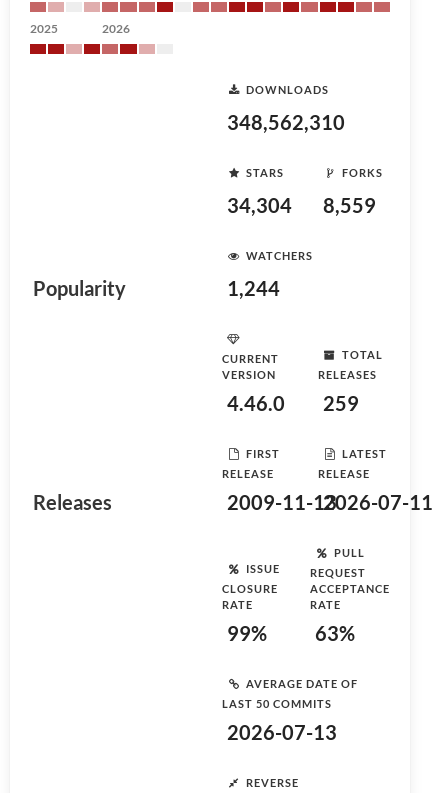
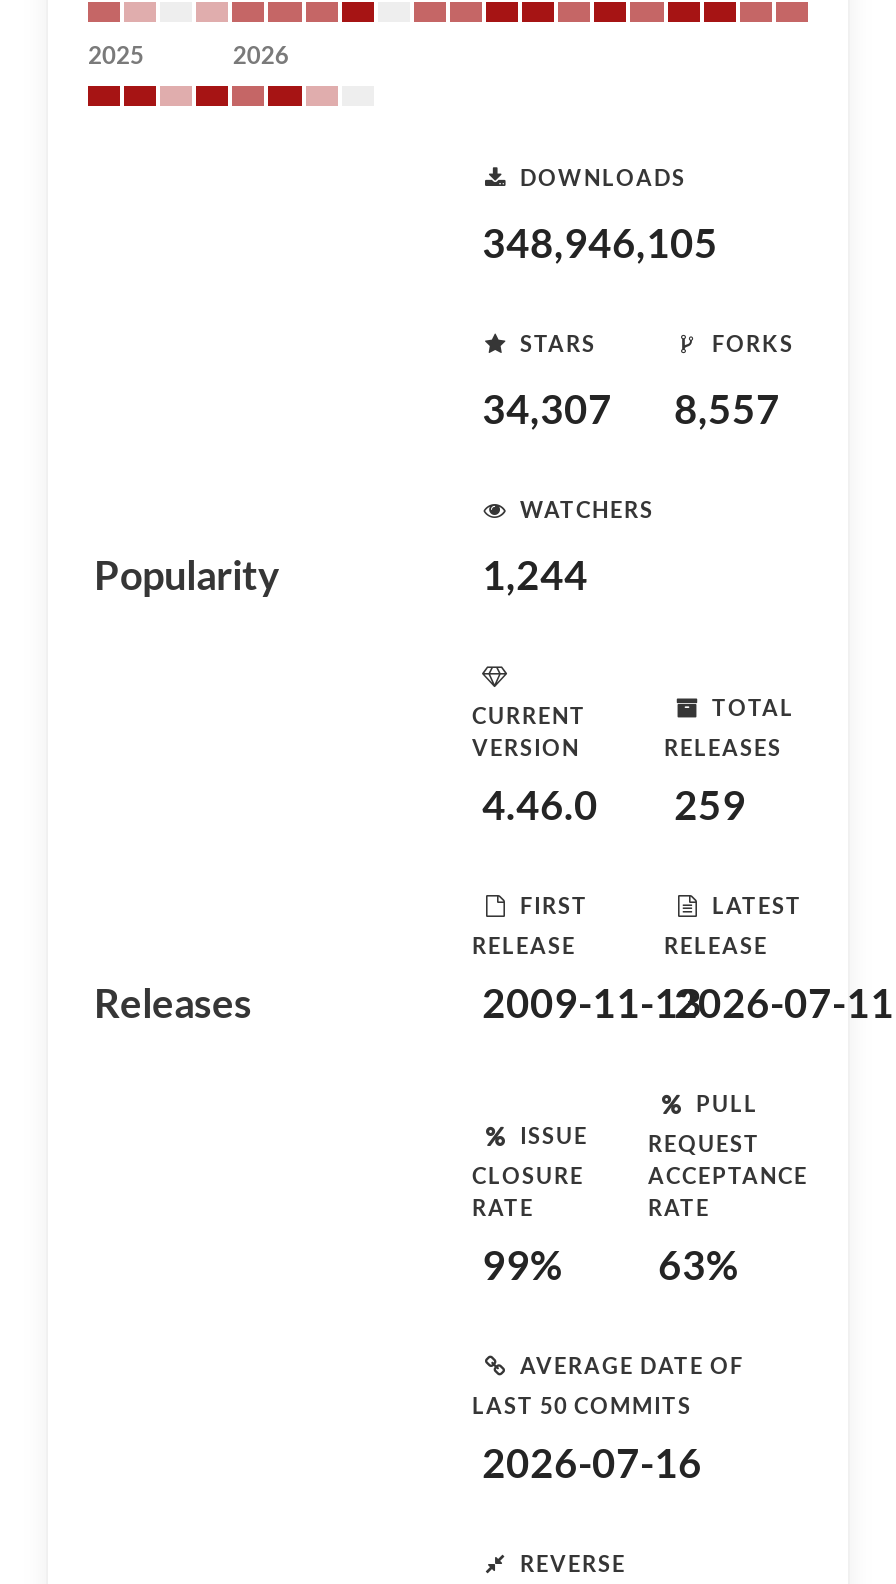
[227,110,345,134] 348,562,310 -> [482,218,718,266] 348,946,105
[227,193,292,217] 34,304 -> [482,384,612,432] 34,307
[323,193,376,217] 8,559 -> [674,384,780,432] 8,557
[227,720,337,744] 2026-07-13 -> [482,1438,702,1486] 2026-07-16

